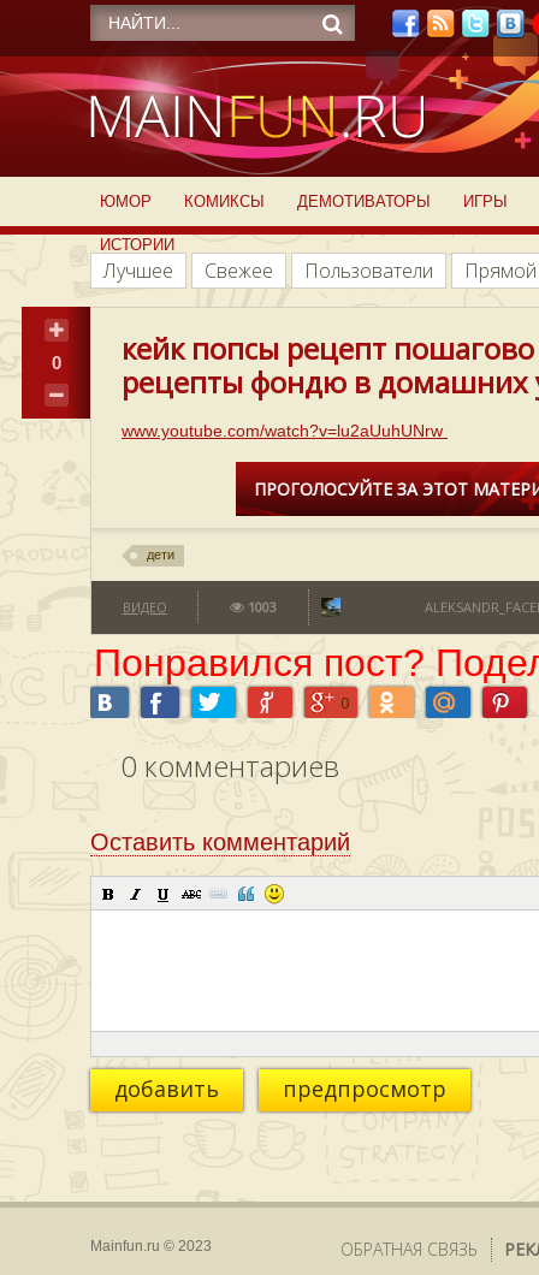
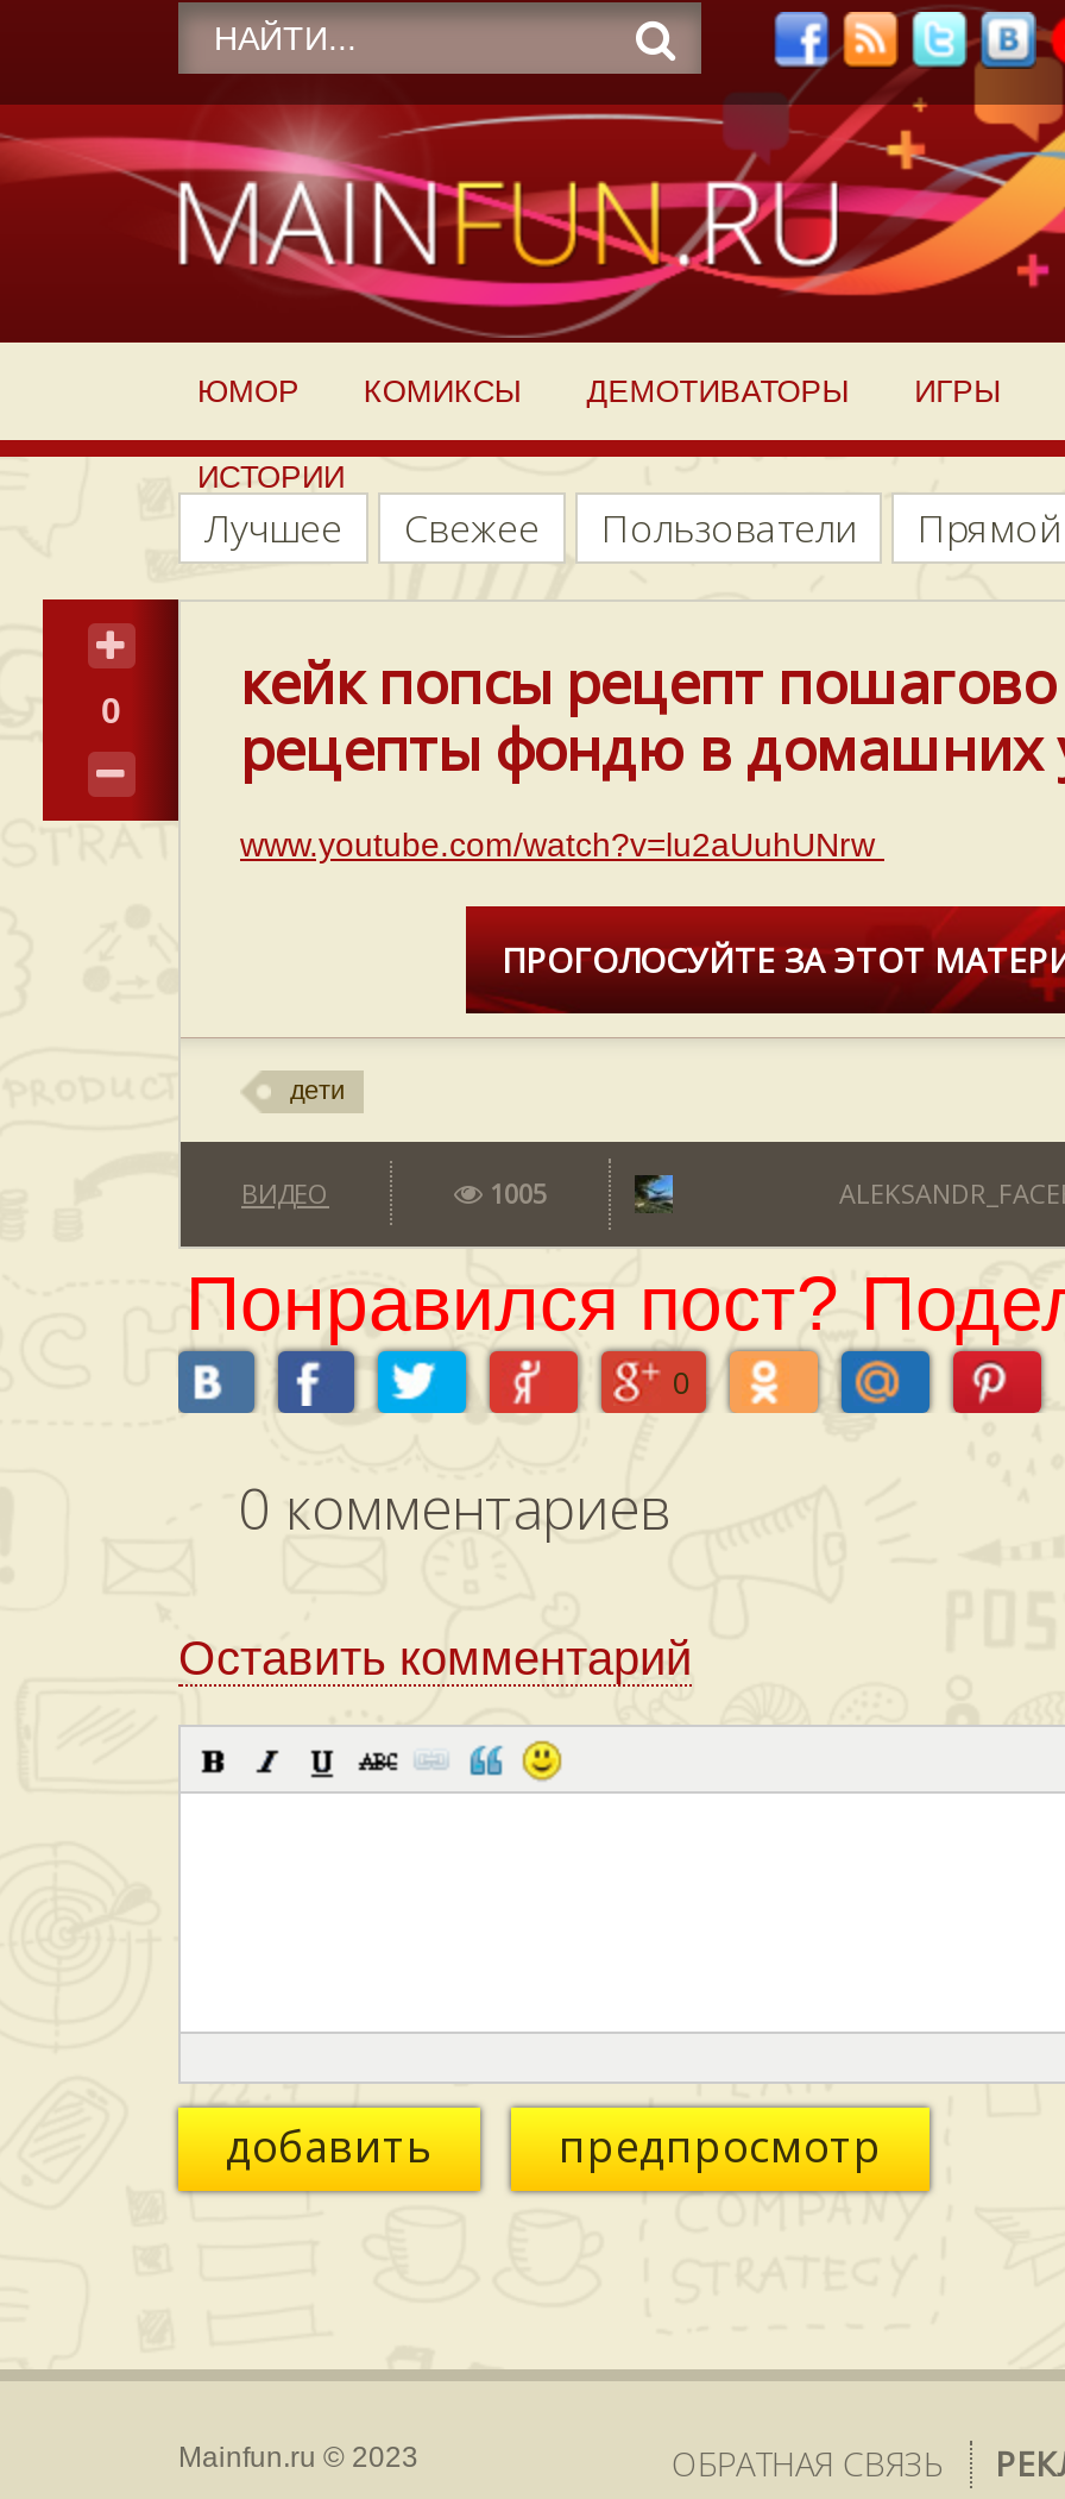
[244,598,277,616] 1003 -> [483,1175,547,1211] 1005

